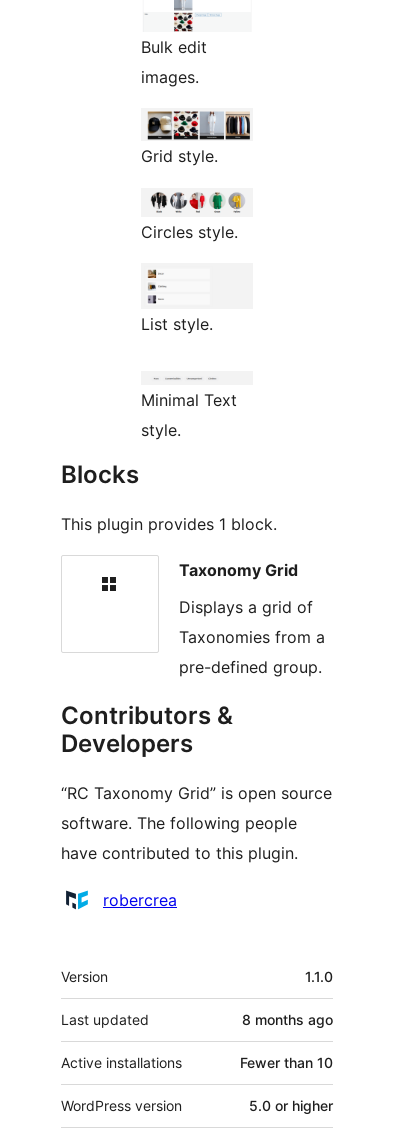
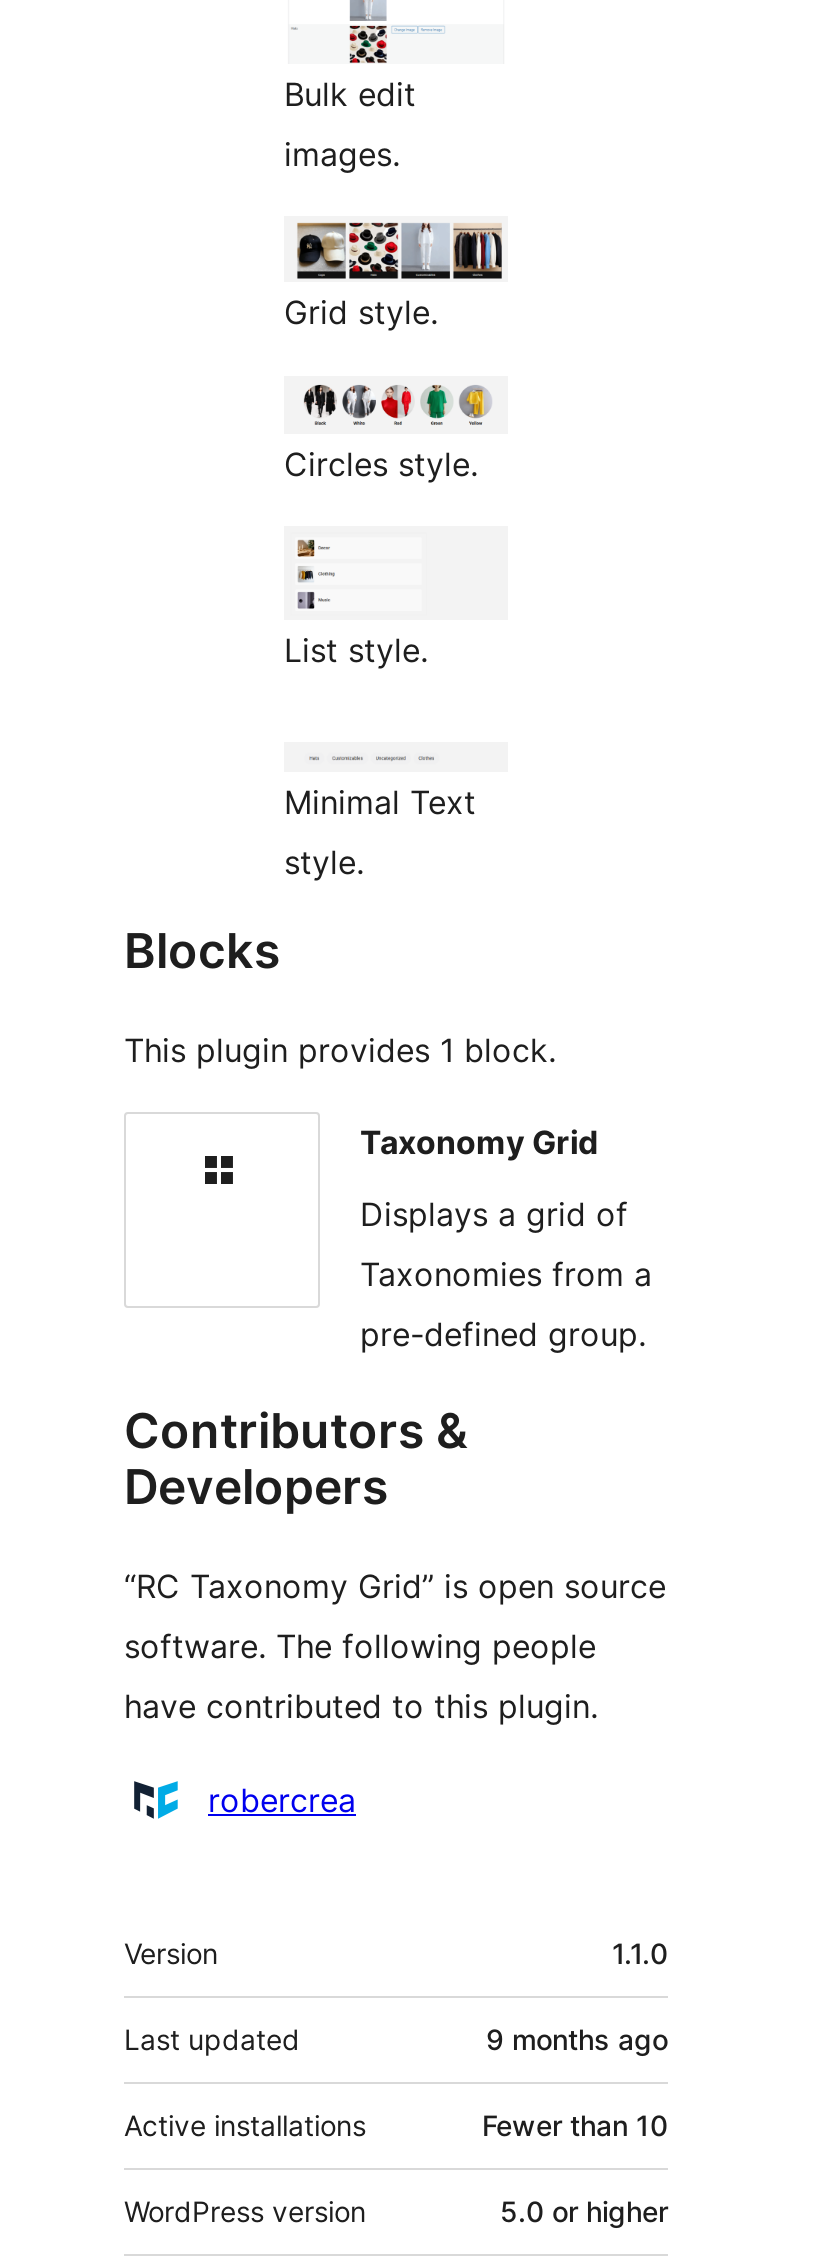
[242,1011,333,1028] 8 months ago -> [486,2022,668,2056] 9 months ago

